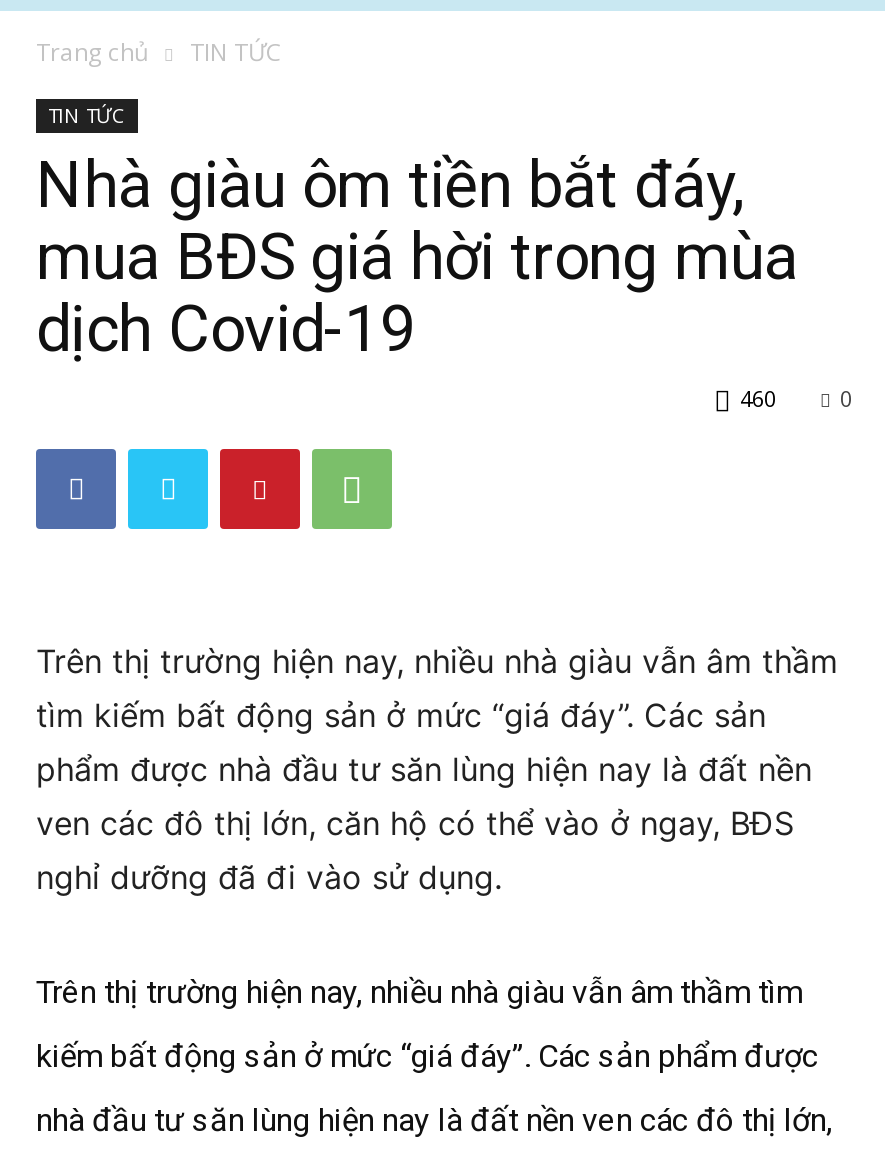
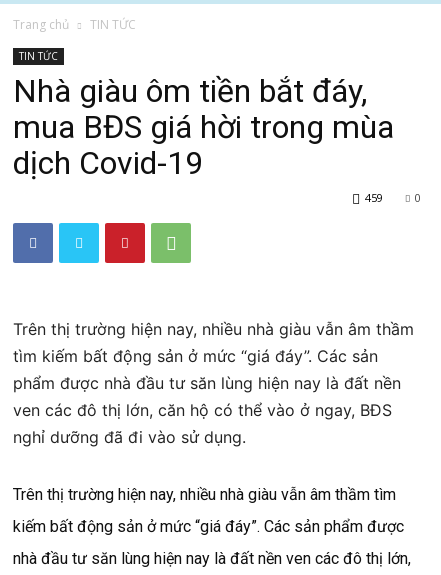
[740,383,776,413] 460 -> [365,190,383,205] 459

